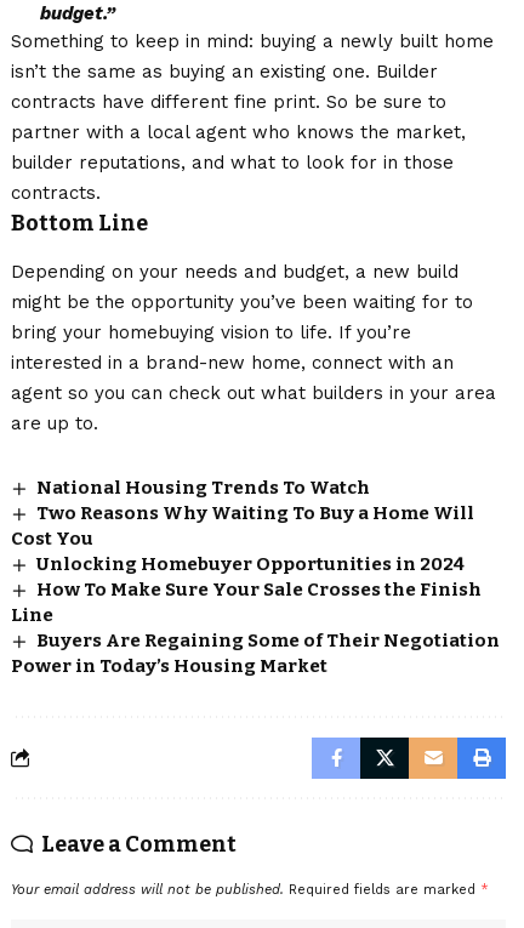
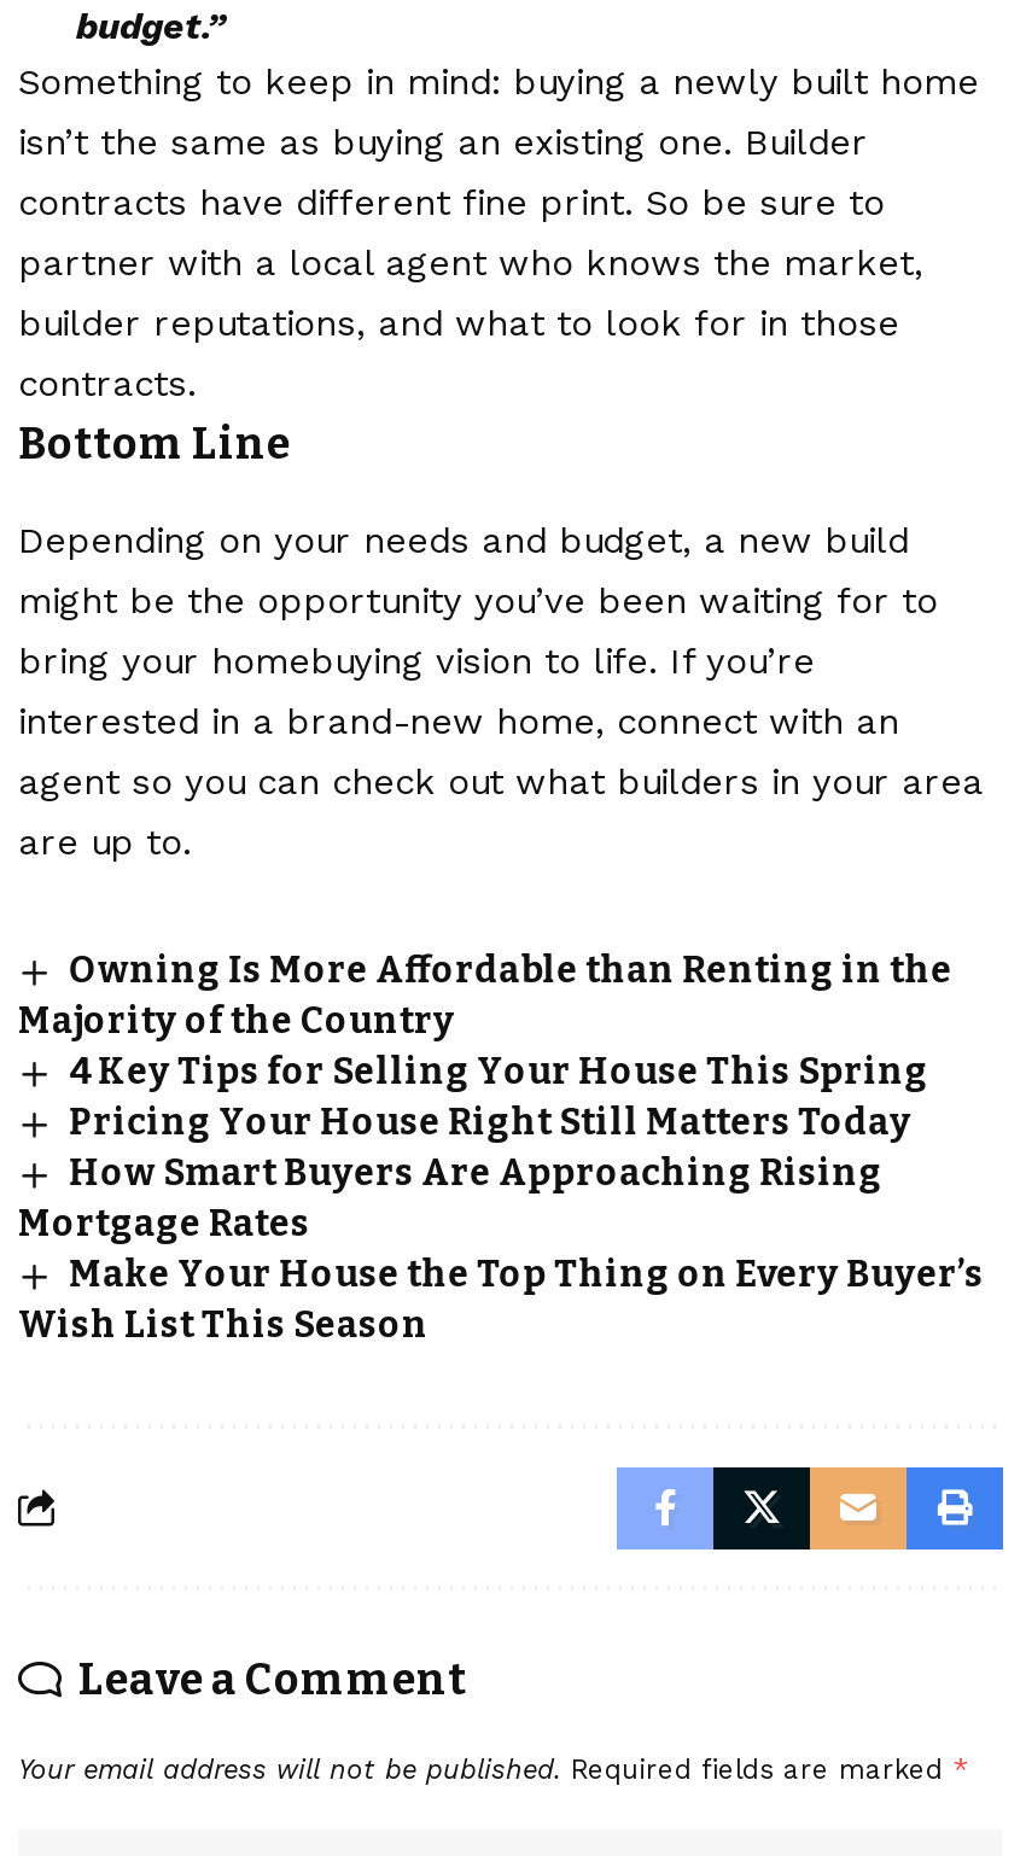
[11,476,500,677] National Housing Trends To Watch | Two Reasons Why Waiting To Buy a Home Will | Cost You | Unlocking Homebuyer Opportunities in 2024 | How To Make Sure Your Sale Crosses the Finish | Line | Buyers Are Regaining Some of Their Negotiation | Power in Today’s Housing Market -> [18,948,984,1346] Owning Is More Affordable than Renting in the | Majority of the Country | 4 Key Tips for Selling Your House This Spring | Pricing Your House Right Still Matters Today | How Smart Buyers Are Approaching Rising | Mortgage Rates | Make Your House the Top Thing on Every Buyer’s | Wish List This Season

